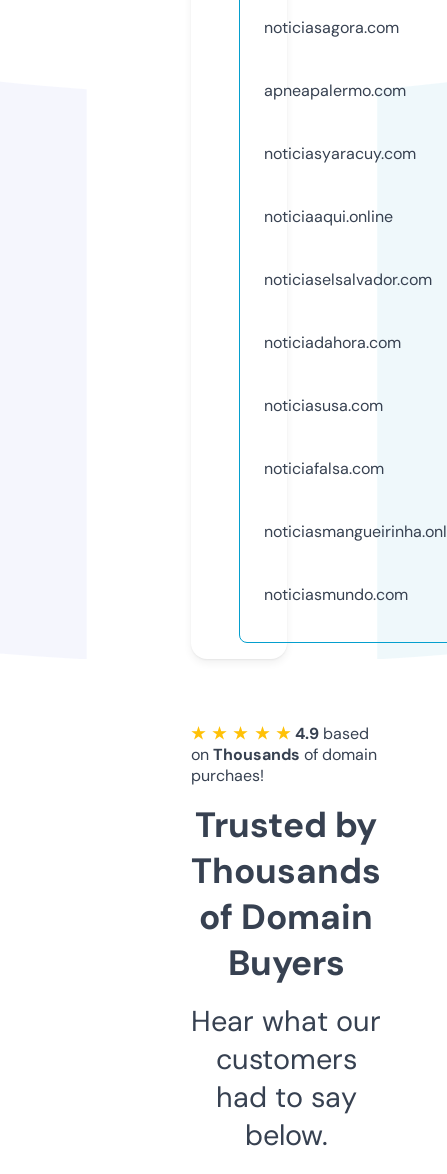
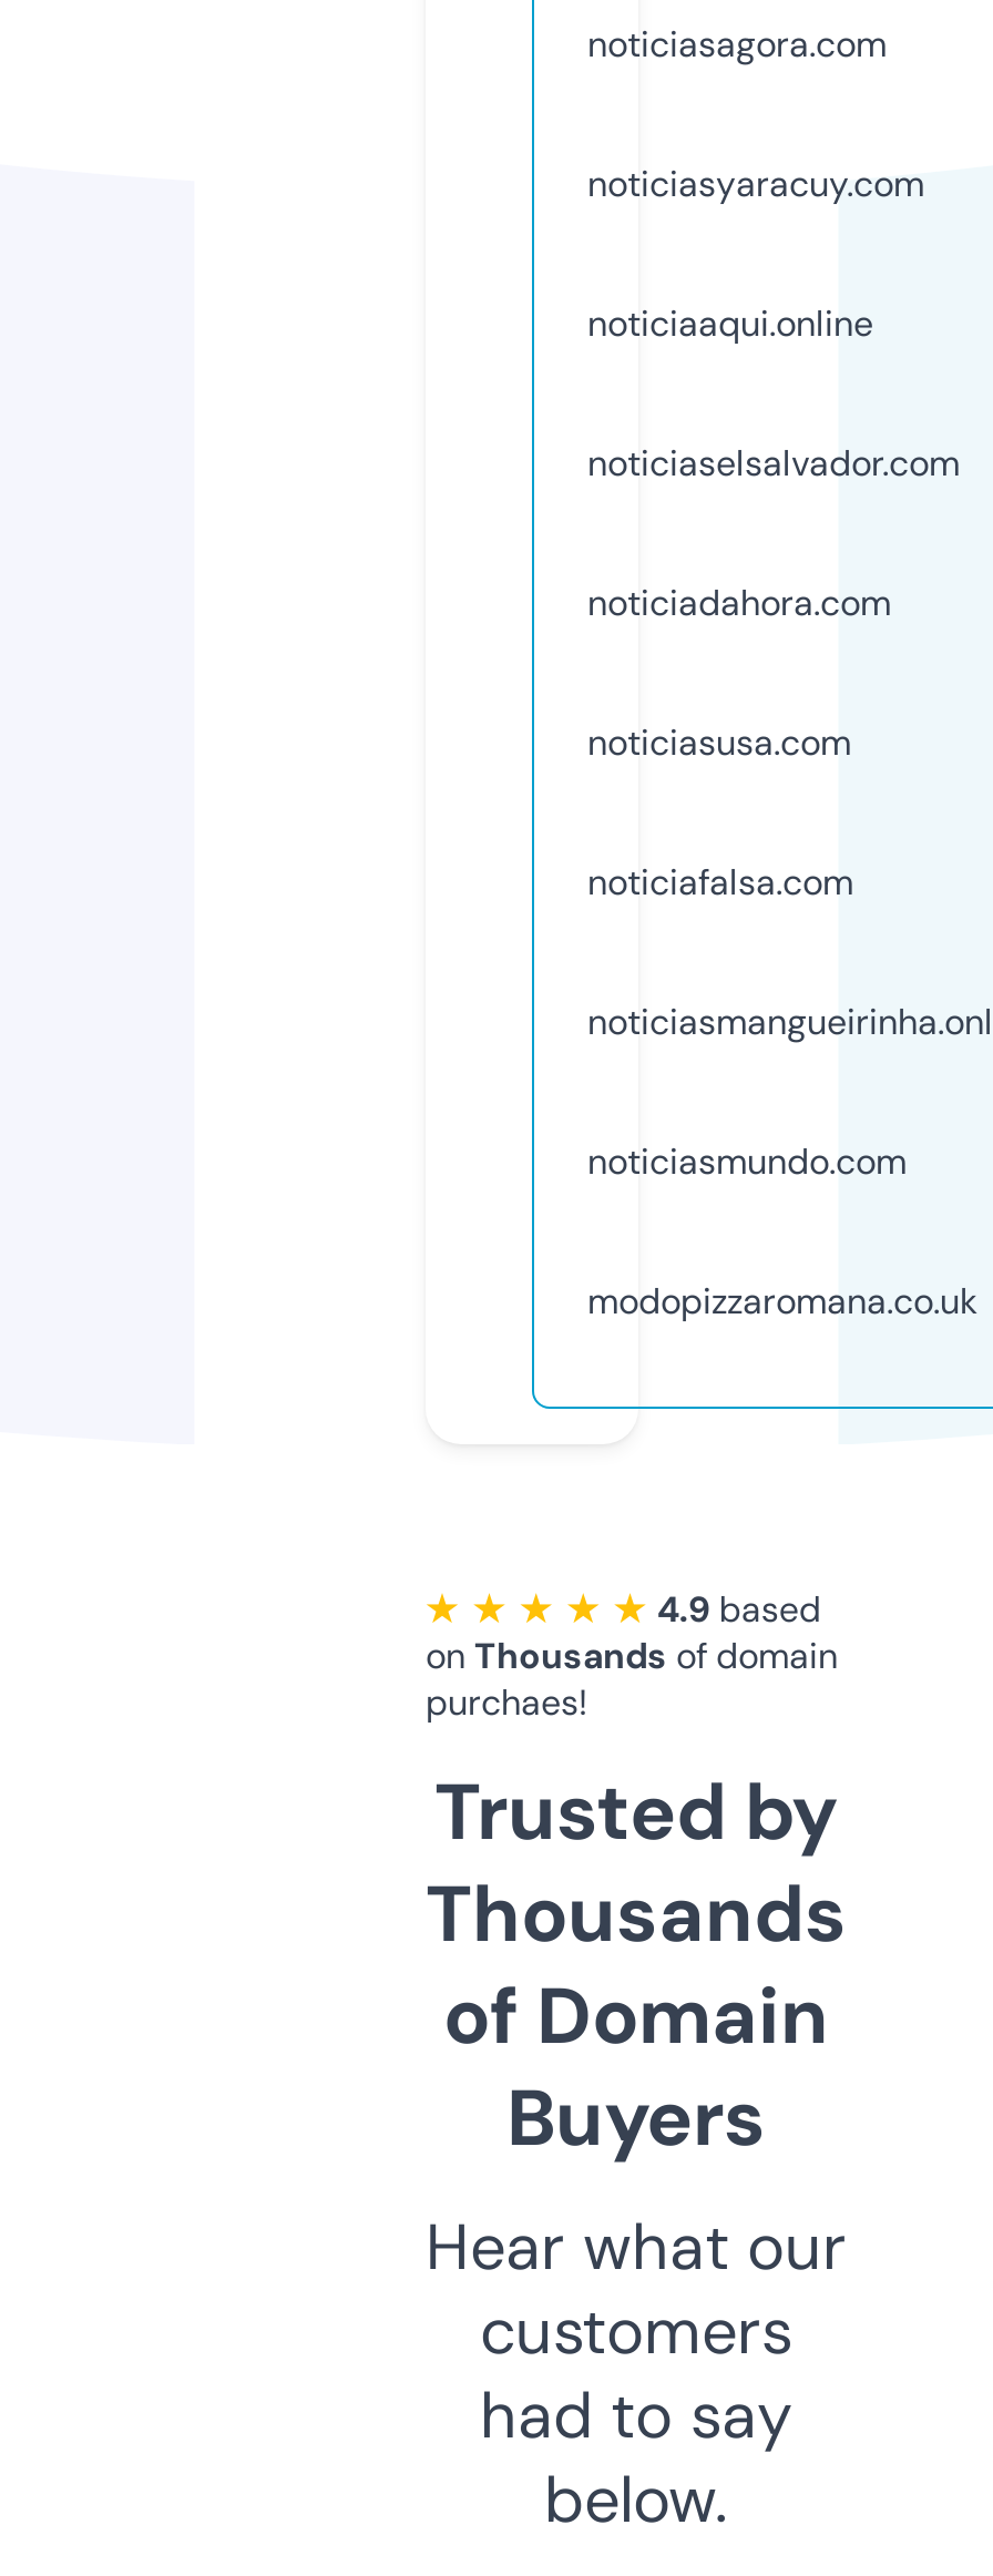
[264,80,406,101] apneapalermo.com -> none
moved [264,143,432,605] -> [587,160,960,1184]: noticiasyaracuy.com | noticiaaqui.online | noticiaselsalvador.com | noticiadahora.com | noticiasusa.com | noticiafalsa.com | noticiasmundo.com
none -> [587,1278,977,1324] modopizzaromana.co.uk

